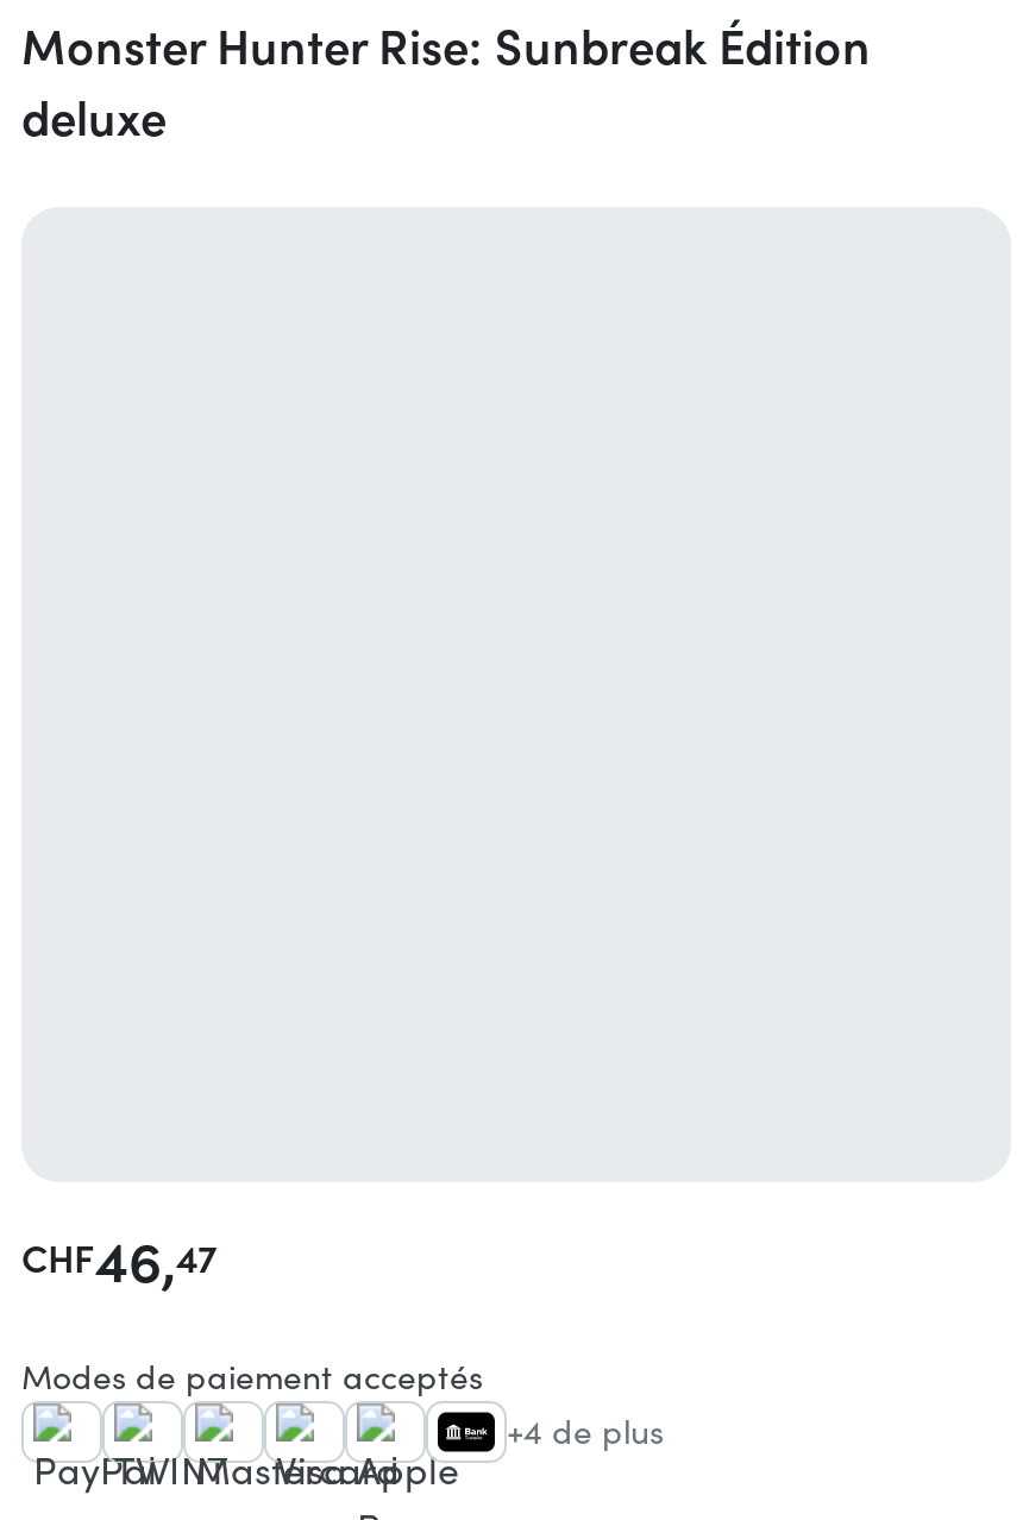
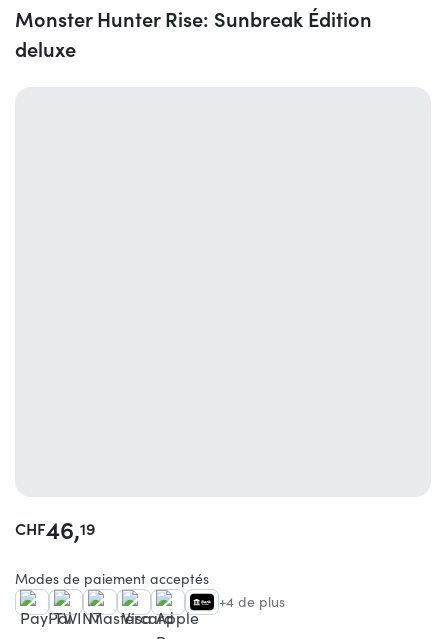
[21,1218,216,1296] CHF46,47 -> [15,512,95,545] CHF46,19

